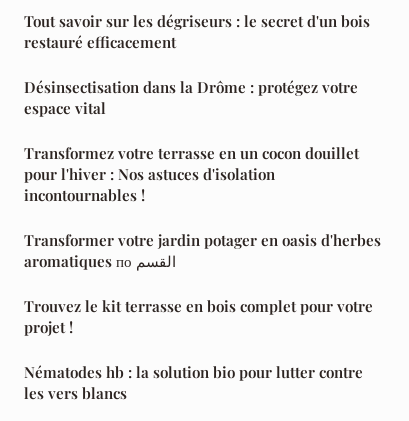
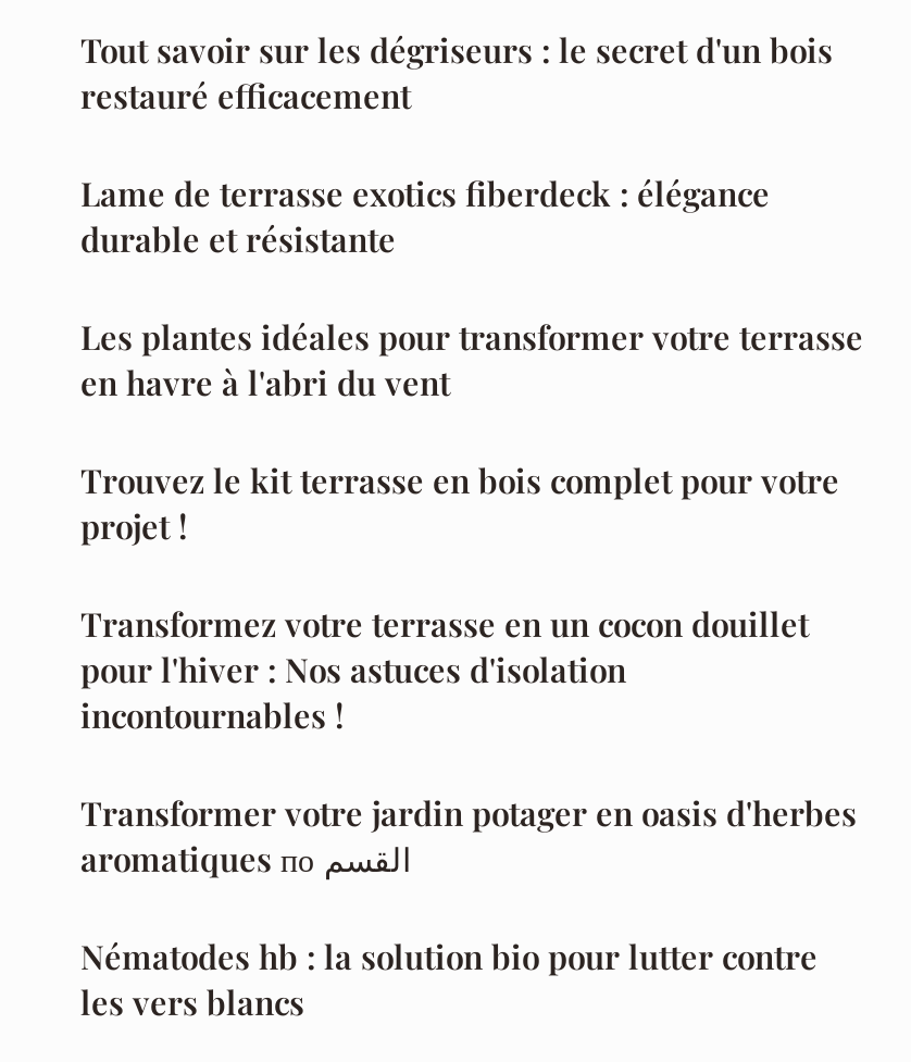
[24,77,358,118] Désinsectisation dans la Drôme : protégez votre | espace vital -> [80,172,863,405] Lame de terrasse exotics fiberdeck : élégance | durable et résistante | Les plantes idéales pour transformer votre terrasse | en havre à l'abri du vent
moved [24,143,381,250] -> [80,603,857,835]: Transformez votre terrasse en un cocon douillet | pour l'hiver : Nos astuces d'isolation | incontournables ! | Transformer votre jardin potager en oasis d'herbes
moved [24,296,373,337] -> [80,459,839,548]: Trouvez le kit terrasse en bois complet pour votre | projet !

